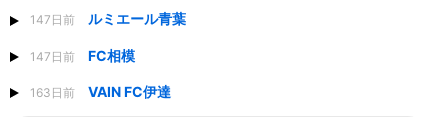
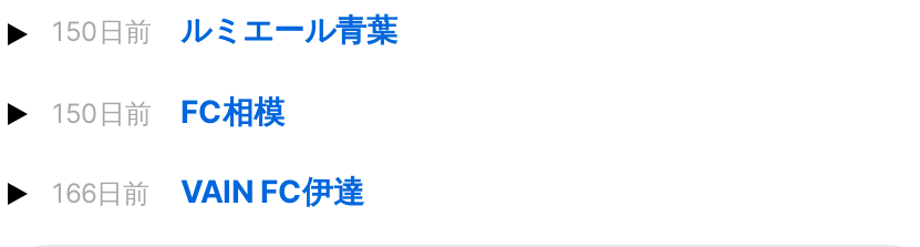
[30,10,186,27] 147日前 ルミエール青葉 -> [52,11,397,48] 150日前 ルミエール青葉
[30,46,135,63] 147日前 FC相模 -> [52,91,285,128] 150日前 FC相模
[30,83,171,100] 163日前 VAIN FC伊達 -> [52,171,364,209] 166日前 VAIN FC伊達

